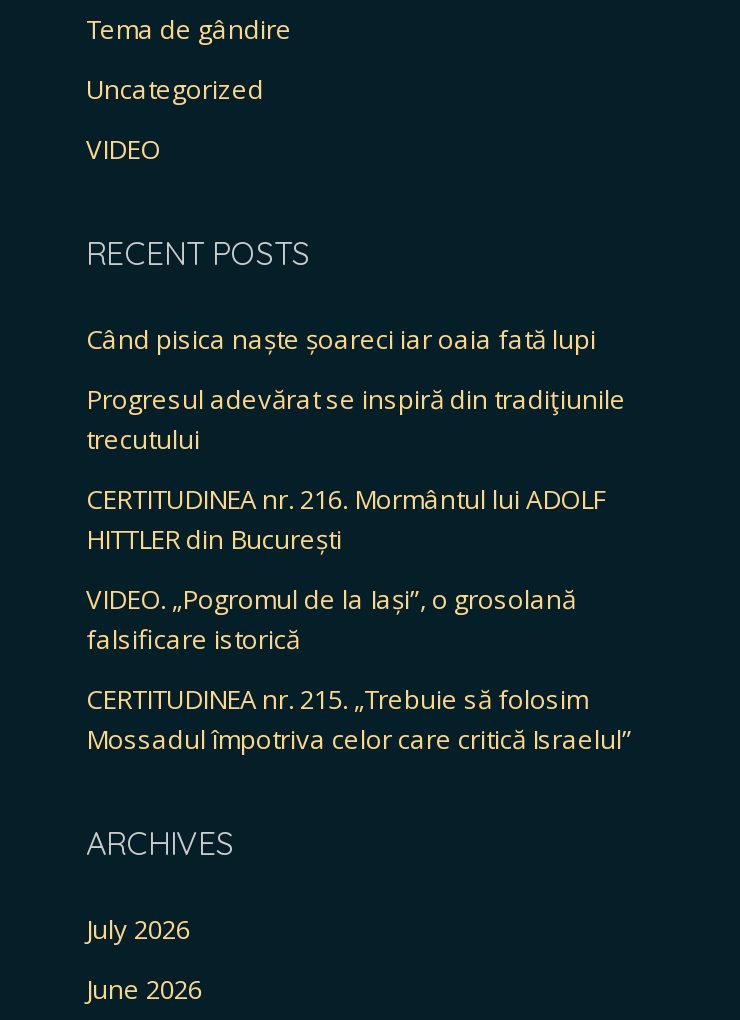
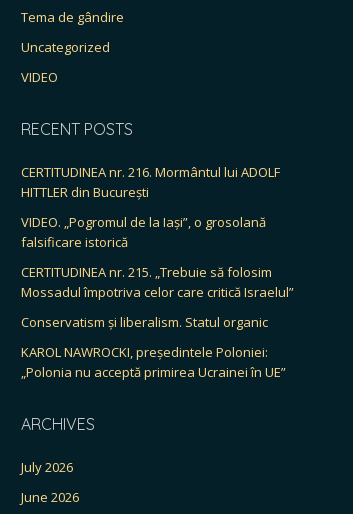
[86,320,626,456] Când pisica naște șoareci iar oaia fată lupi | Progresul adevărat se inspiră din tradiţiunile | trecutului -> none
moved [86,480,632,756] -> [21,163,294,301]: CERTITUDINEA nr. 216. Mormântul lui ADOLF | HITTLER din București | VIDEO. „Pogromul de la Iași”, o grosolană | falsificare istorică | CERTITUDINEA nr. 215. „Trebuie să folosim | Mossadul împotriva celor care critică Israelul”
none -> [21,313,286,381] Conservatism și liberalism. Statul organic | KAROL NAWROCKI, președintele Poloniei: | „Polonia nu acceptă primirea Ucrainei în UE”

